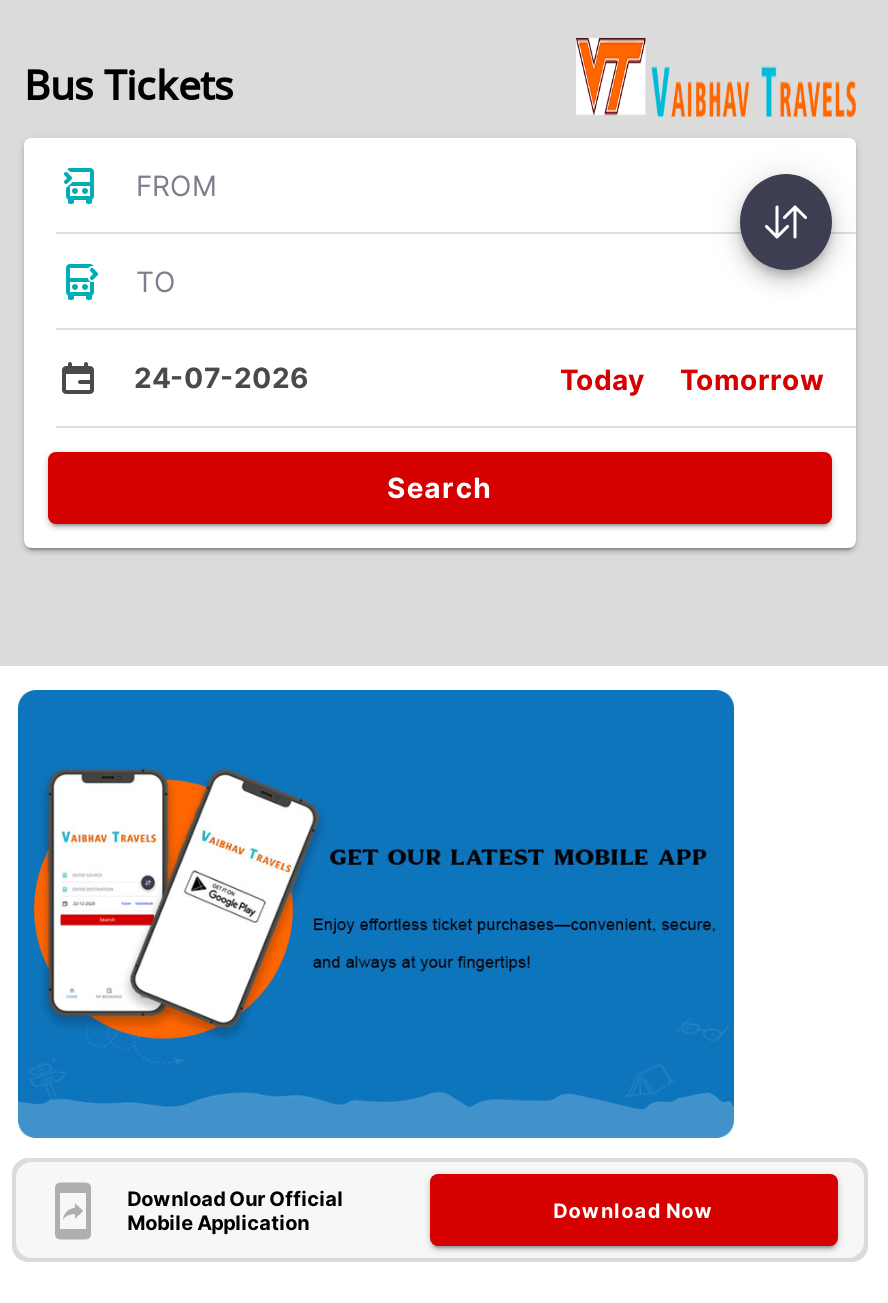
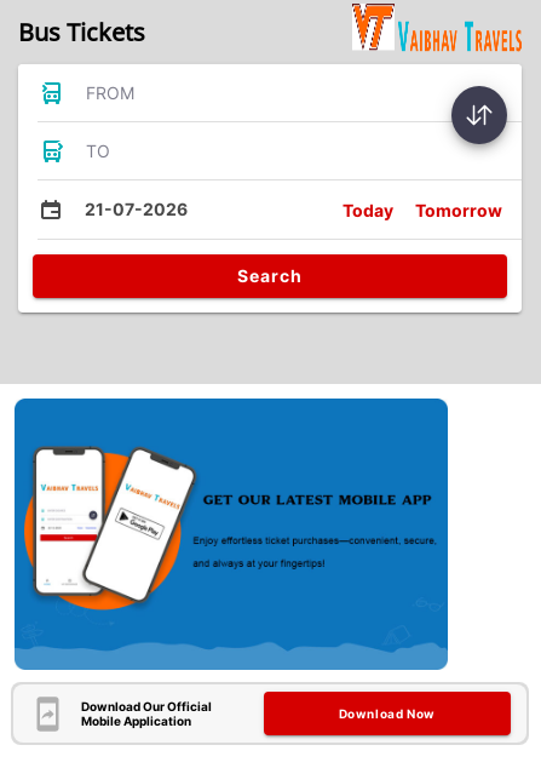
[134,360,308,394] 24-07-2026 -> [85,199,188,219] 21-07-2026

